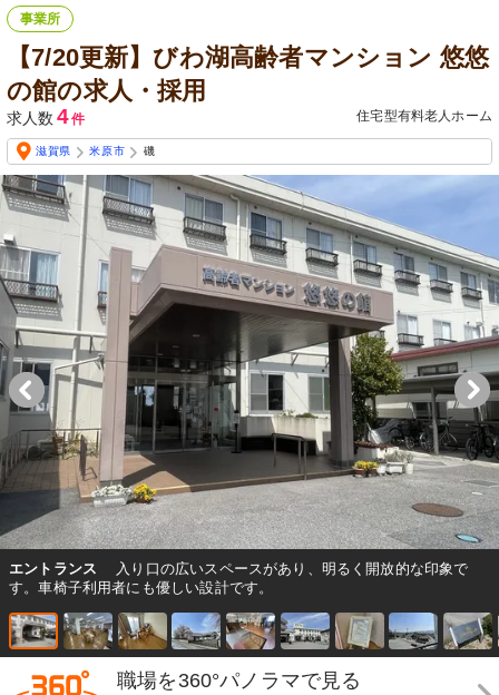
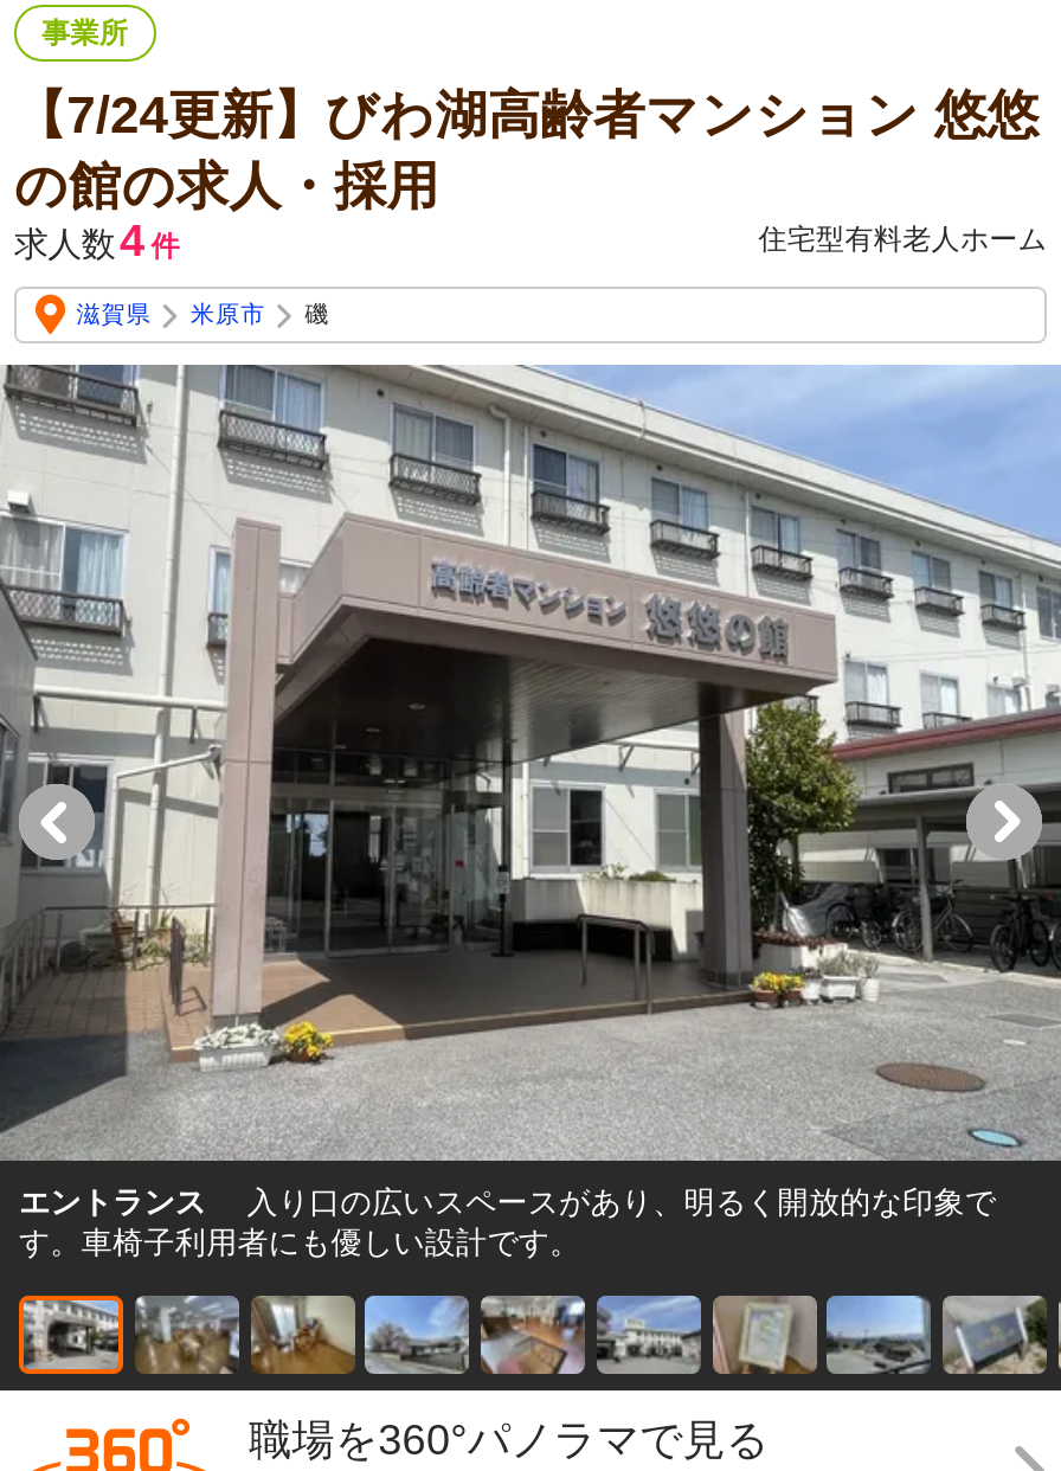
[7,43,489,71] 【7/20更新】びわ湖高齢者マンション 悠悠 -> [14,85,1040,144] 【7/24更新】びわ湖高齢者マンション 悠悠

